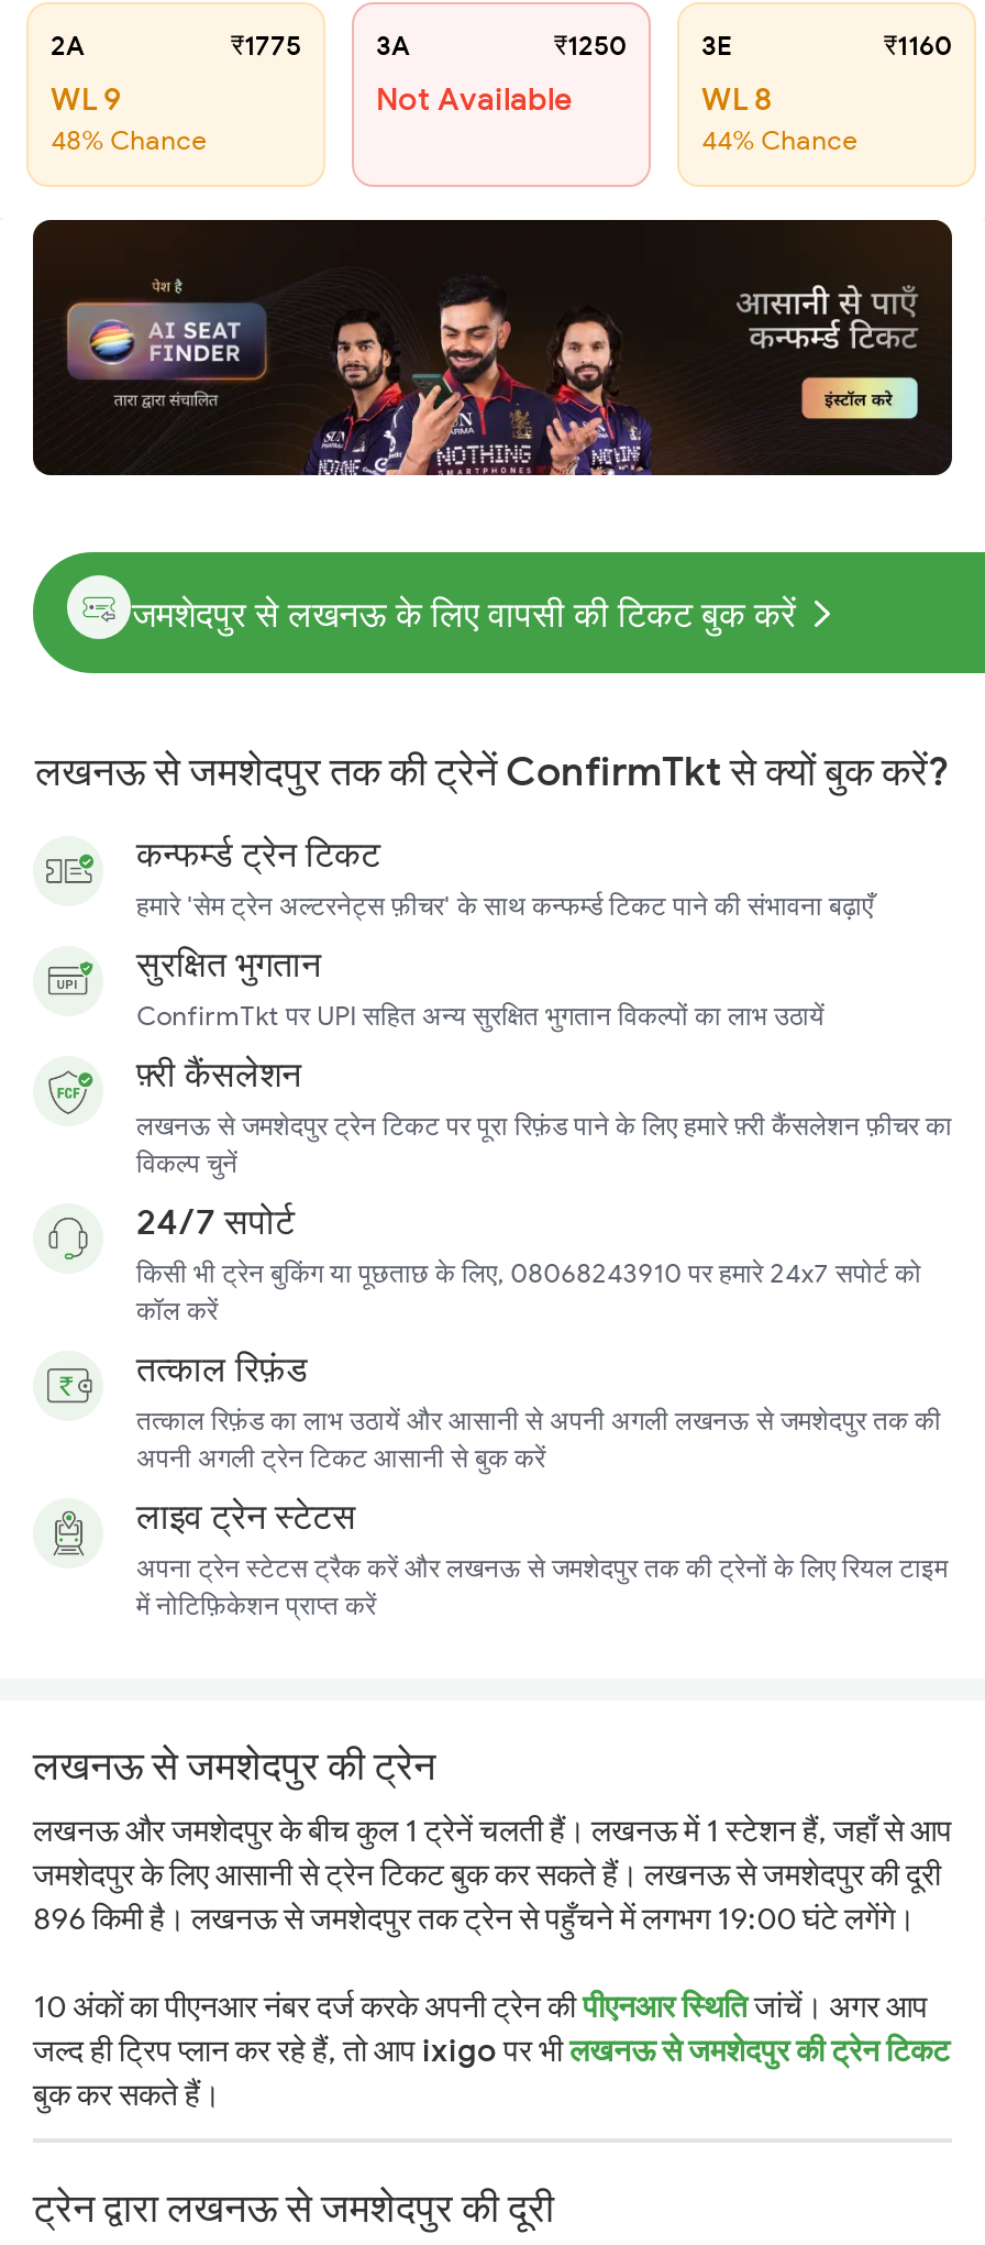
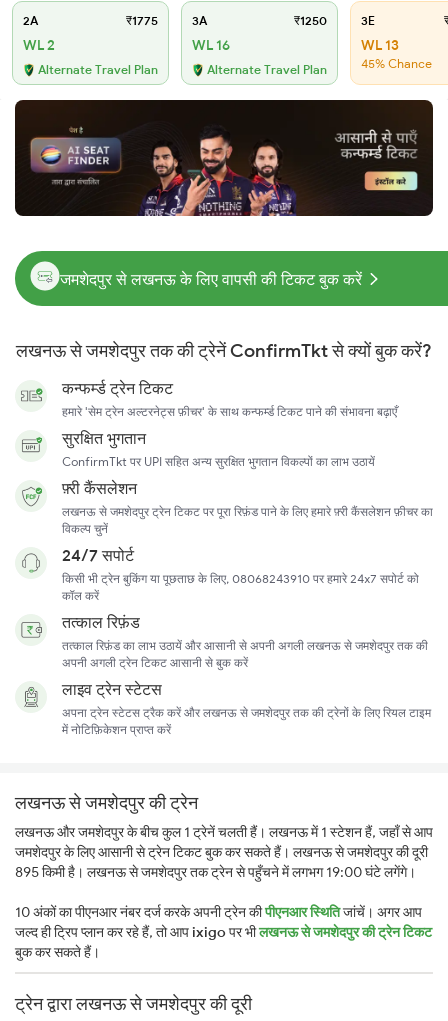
[51,79,207,156] WL 9 | 48% Chance -> [23,36,158,77] WL 2 | Alternate Travel Plan
[376,79,572,119] Not Available -> [192,36,327,77] WL 16 | Alternate Travel Plan
[701,79,772,119] WL 8 -> [361,36,399,54] WL 13
[701,123,857,156] 44% Chance -> [361,56,432,71] 45% Chance
[33,1899,915,1938] 896 किमी है। लखनऊ से जमशेदपुर तक ट्रेन से पहुँचने में लगभग 19:00 घंटे लगेंगे। -> [15,863,416,881] 895 किमी है। लखनऊ से जमशेदपुर तक ट्रेन से पहुँचने में लगभग 19:00 घंटे लगेंगे।

